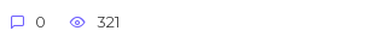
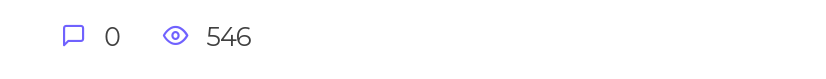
[97,14,120,32] 321 -> [206,22,252,52] 546

